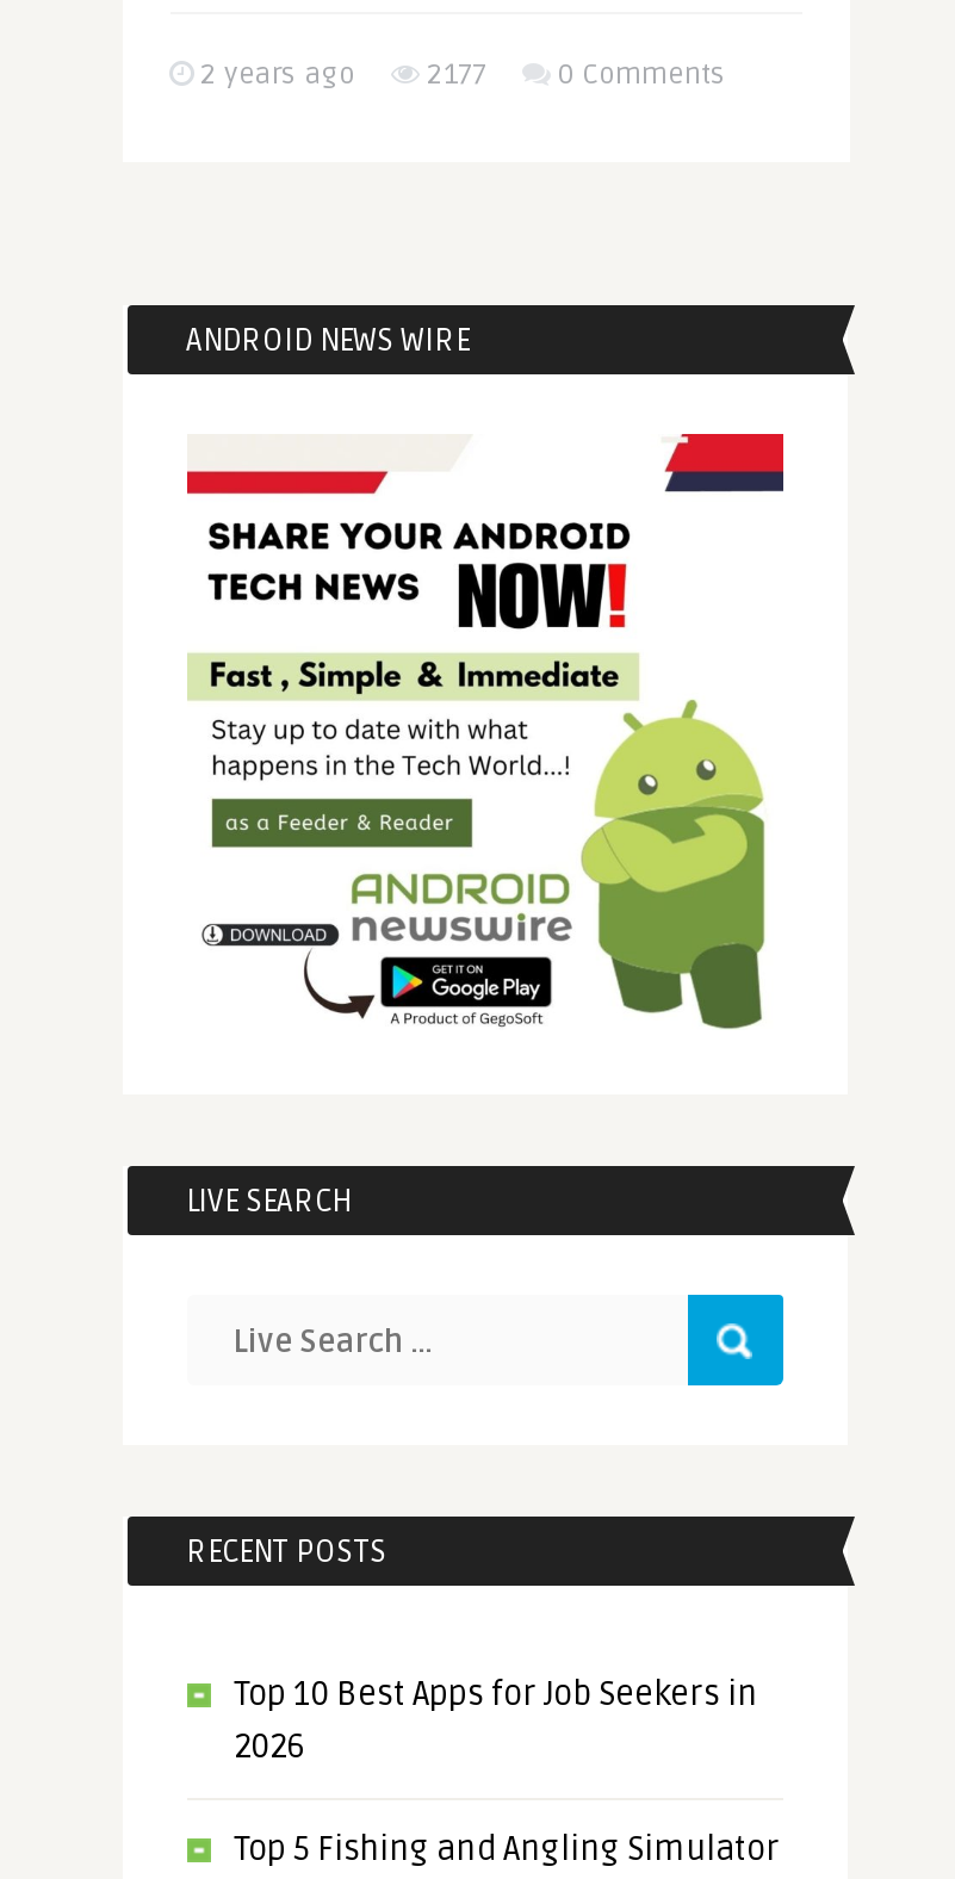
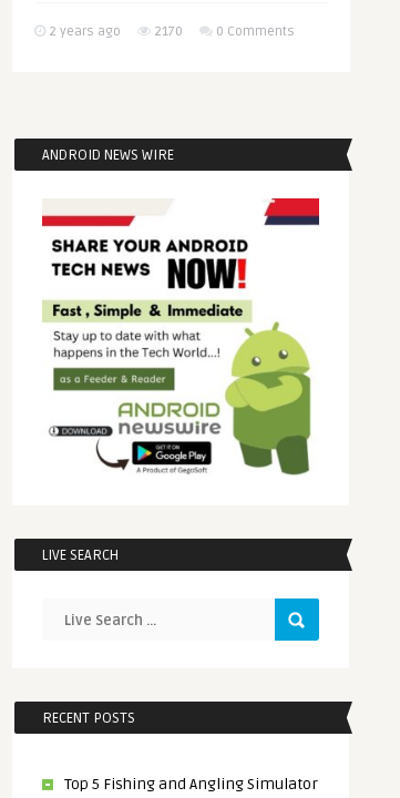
[193,57,727,92] 2 years ago 2177 0 Comments -> [45,23,294,40] 2 years ago 2170 0 Comments
[234,1673,758,1766] Top 10 Best Apps for Job Seekers in | 2026 -> none

